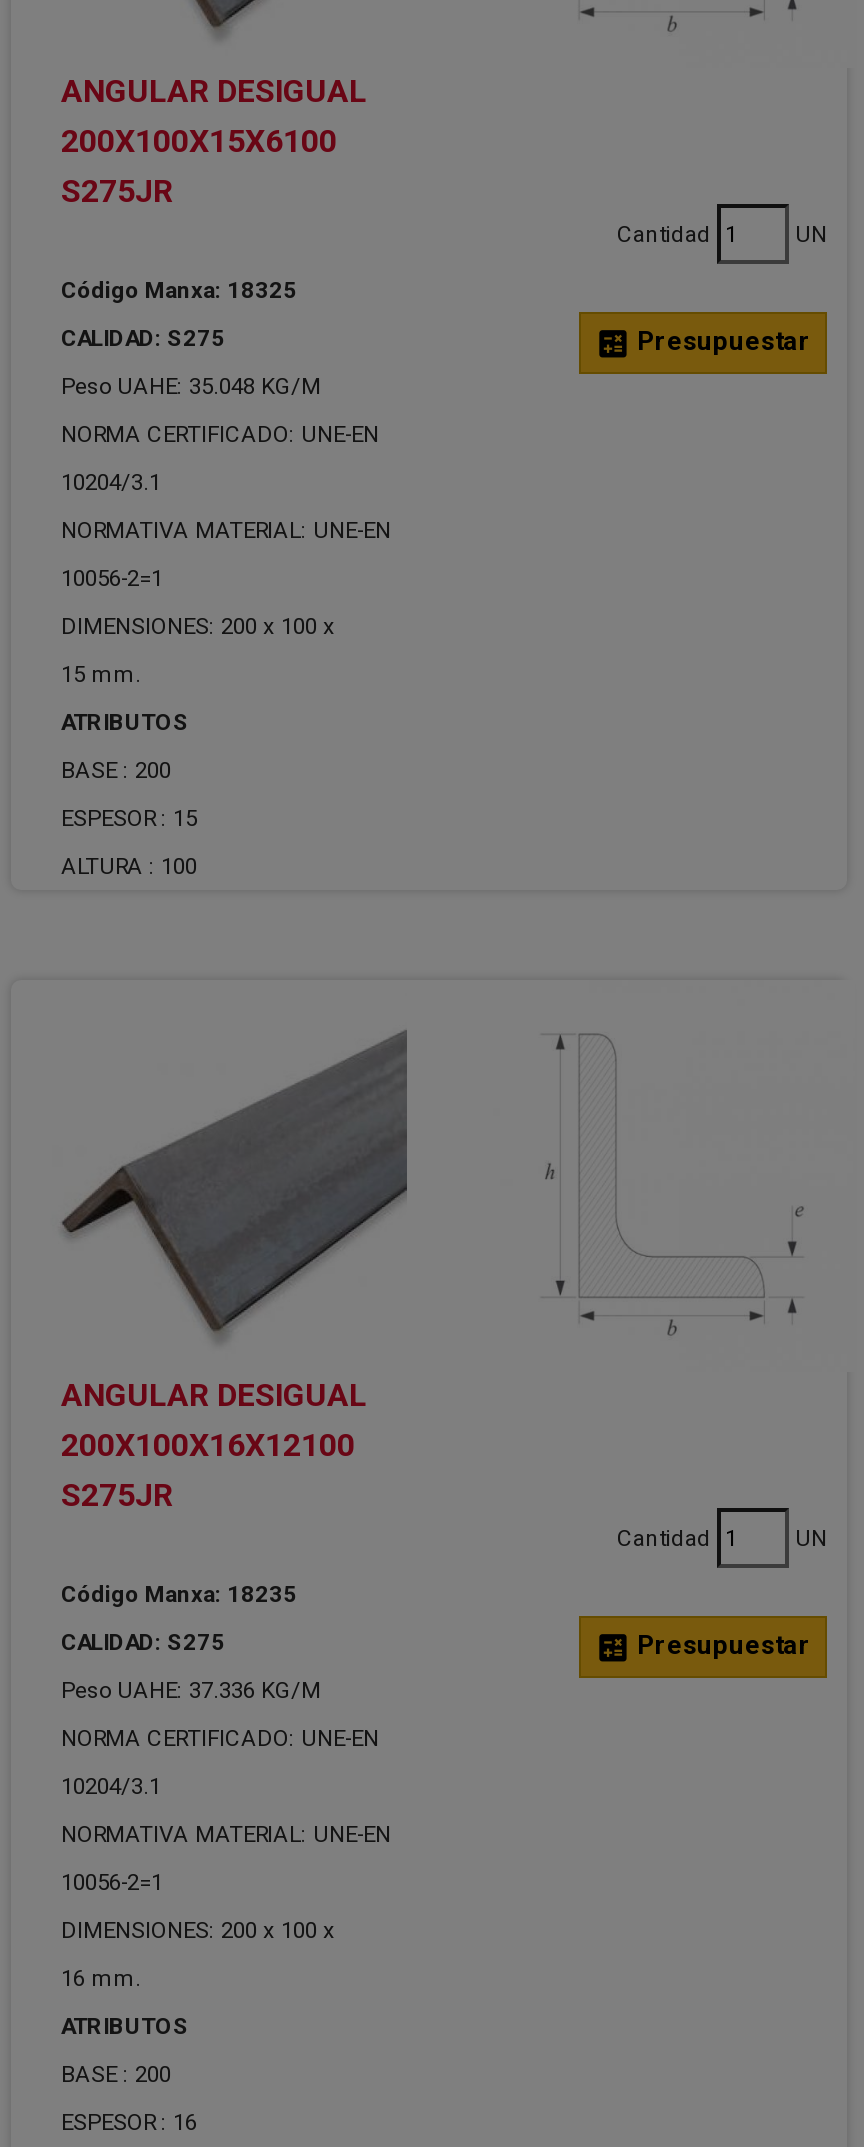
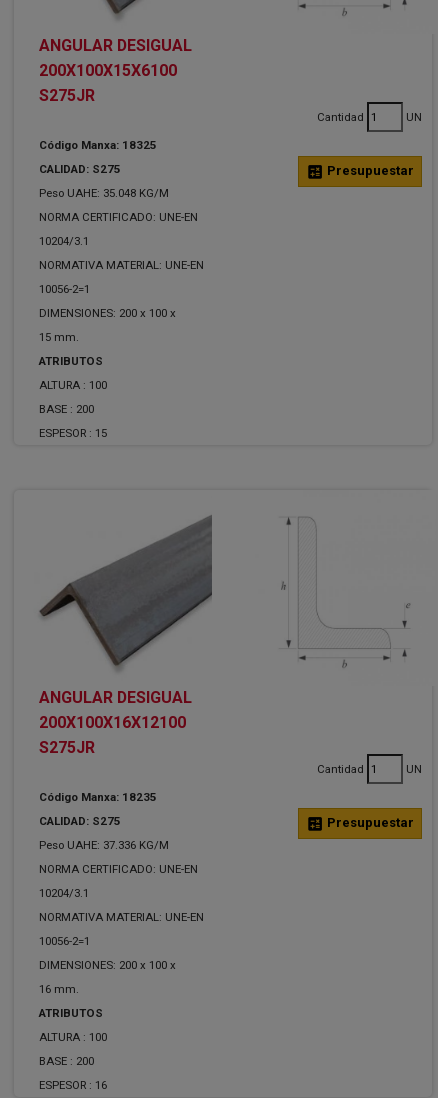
none -> [39,378,107,392] ALTURA : 100
[61,853,197,881] ALTURA : 100 -> none
none -> [39,1030,107,1044] ALTURA : 100

